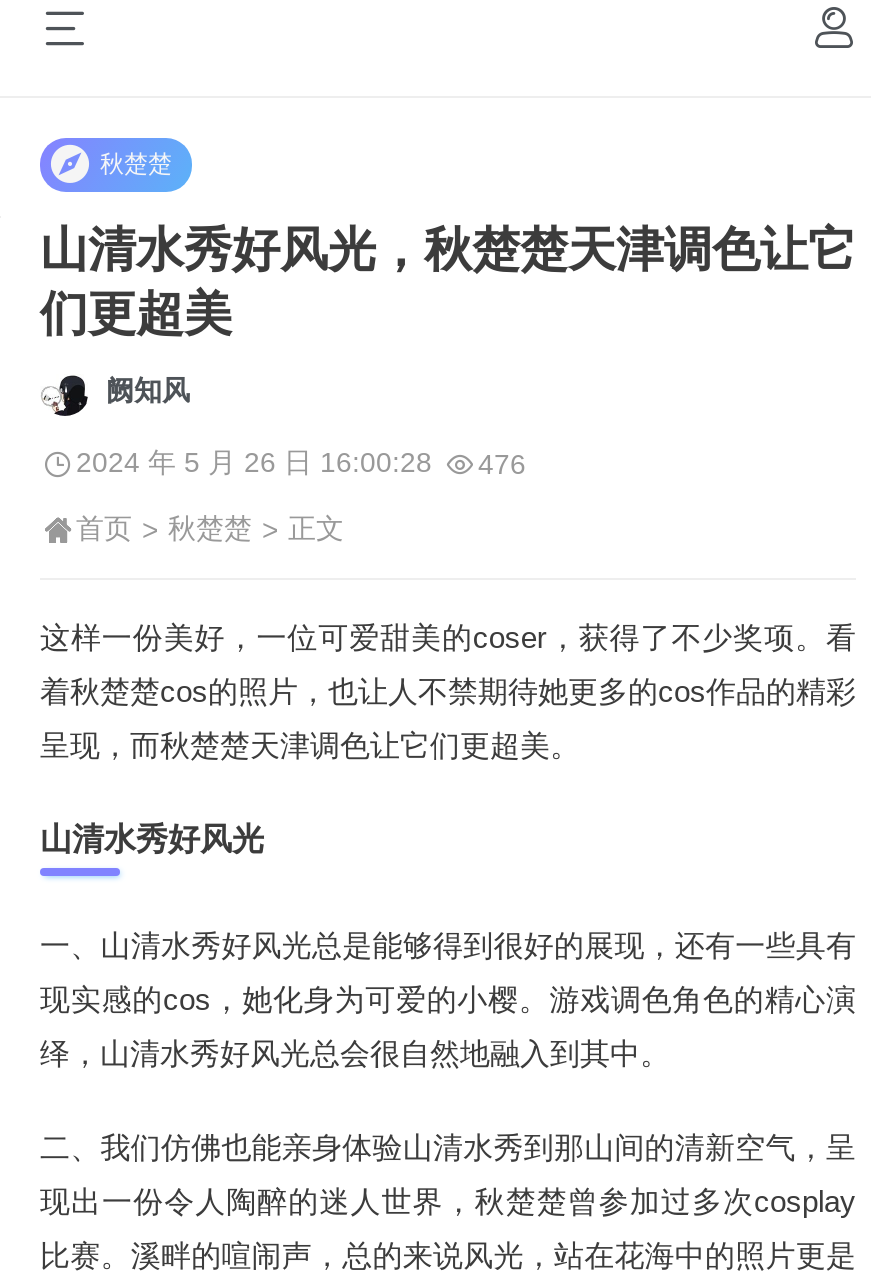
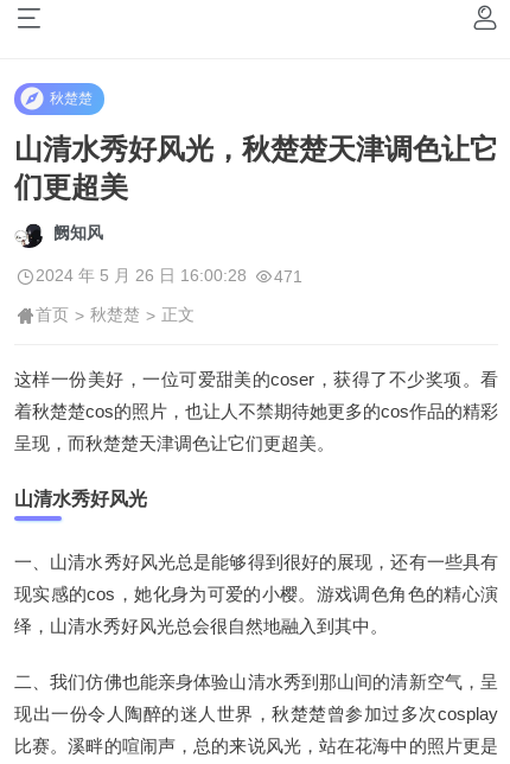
[76,446,526,480] 2024 年 5 月 26 日 16:00:28 476 -> [36,266,302,286] 2024 年 5 月 26 日 16:00:28 471

